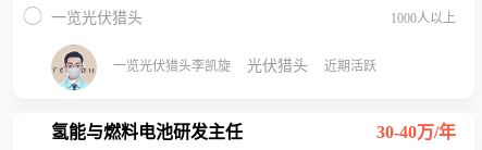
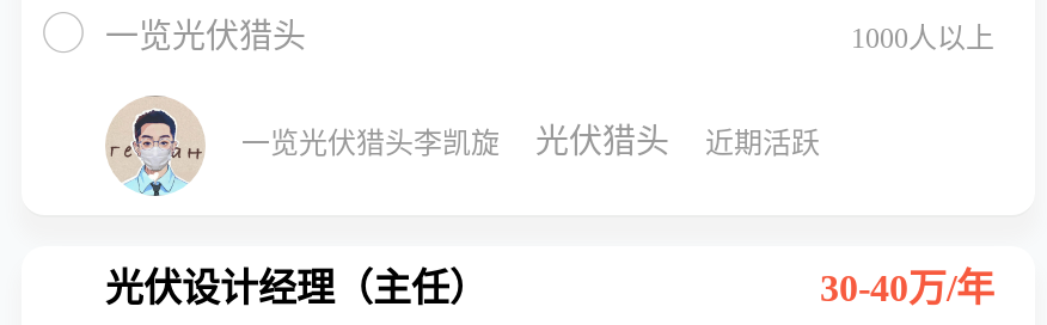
[51,123,243,141] 氢能与燃料电池研发主任 -> [105,268,488,308] 光伏设计经理（主任）

